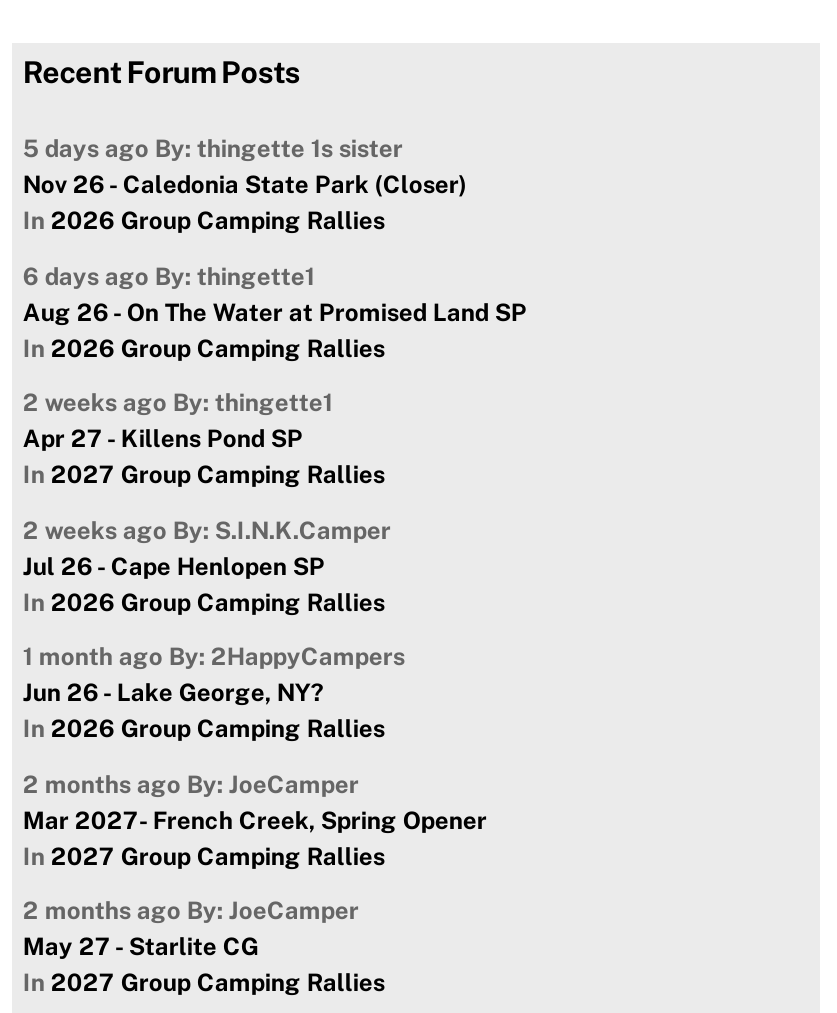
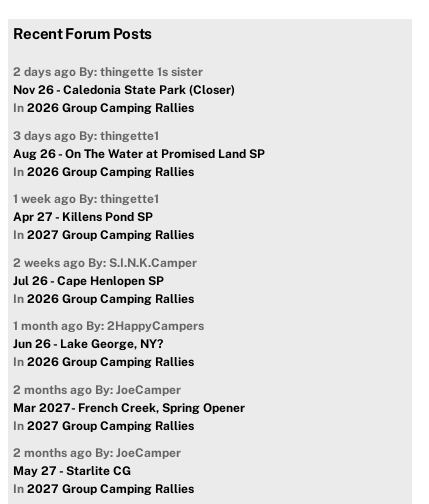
[23,135,403,163] 5 days ago By: thingette 1s sister -> [13,65,203,79] 2 days ago By: thingette 1s sister
[23,262,315,290] 6 days ago By: thingette1 -> [13,128,159,142] 3 days ago By: thingette1
[23,389,333,417] 2 weeks ago By: thingette1 -> [13,192,159,206] 1 week ago By: thingette1

